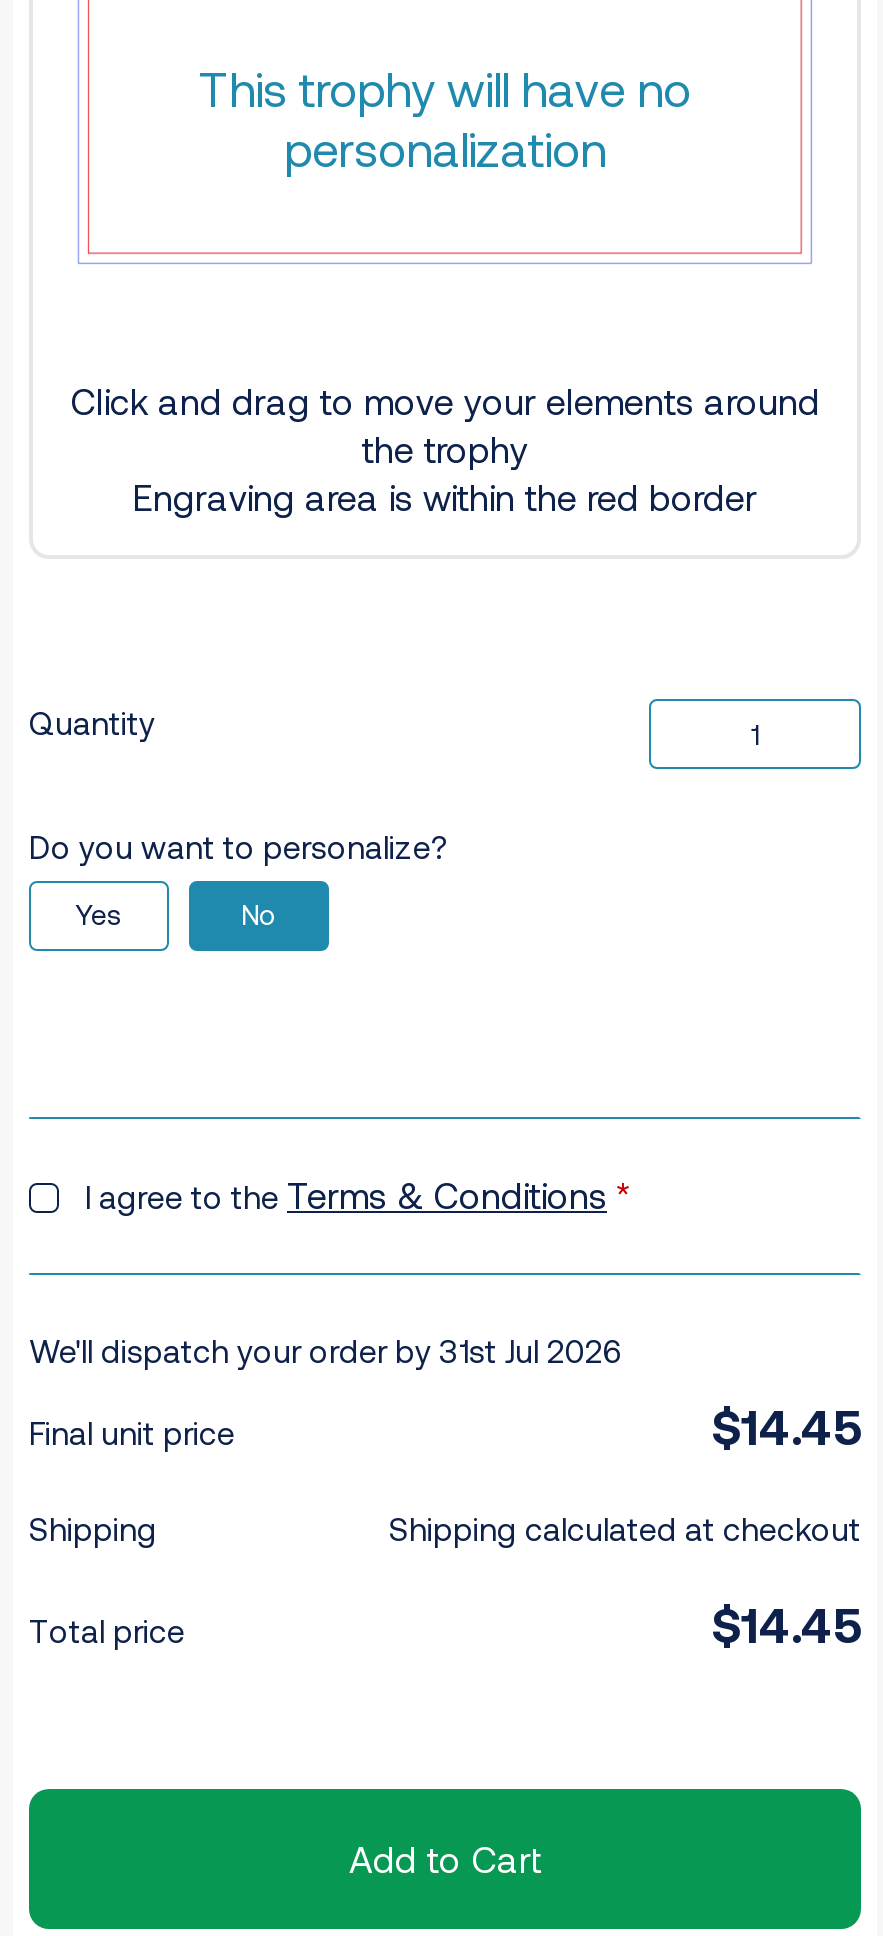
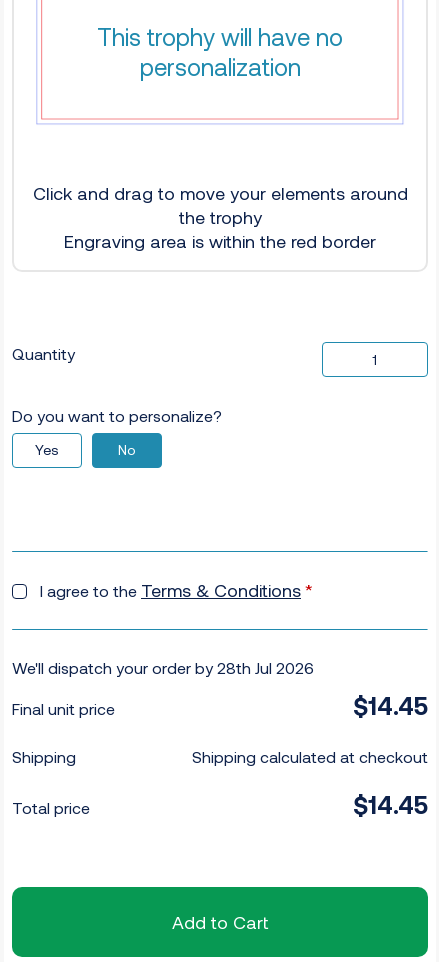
[29,1330,623,1368] We'll dispatch your order by 31st Jul 2026 -> [12,658,314,677] We'll dispatch your order by 28th Jul 2026

